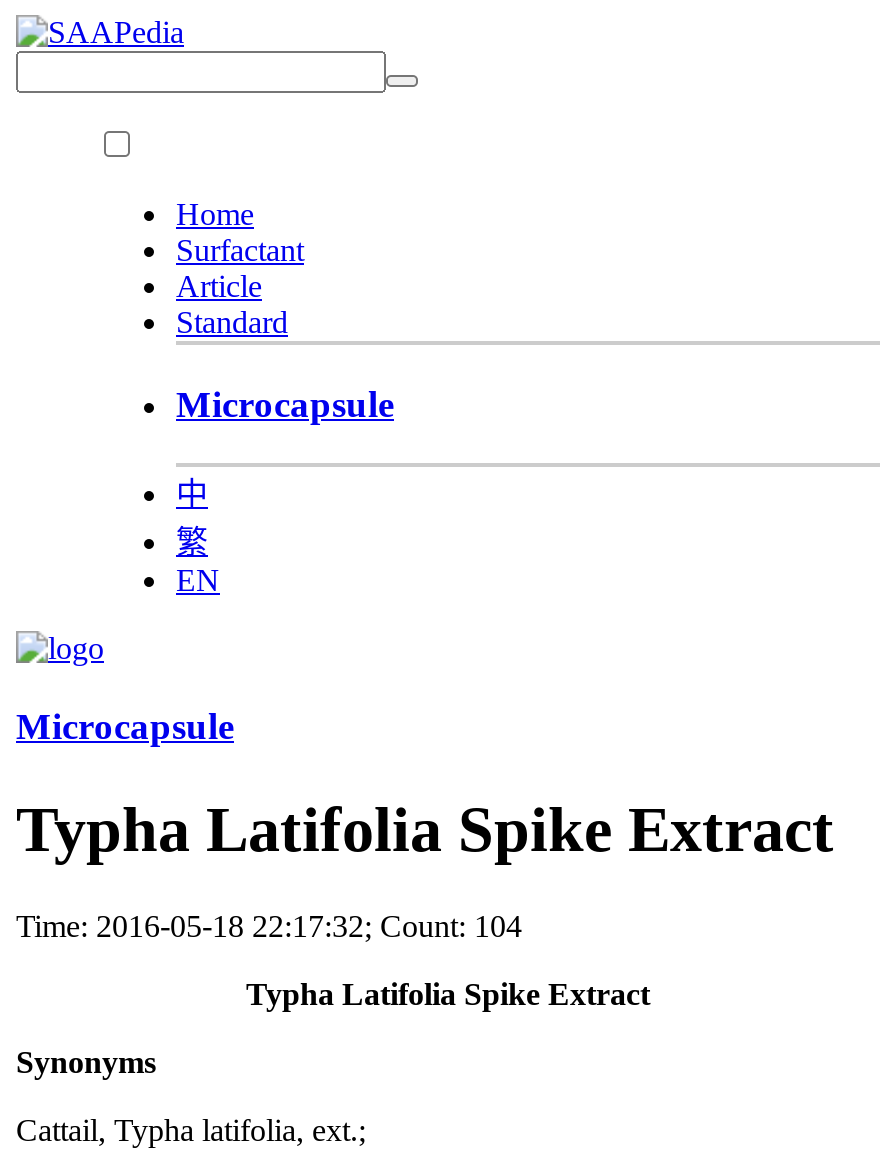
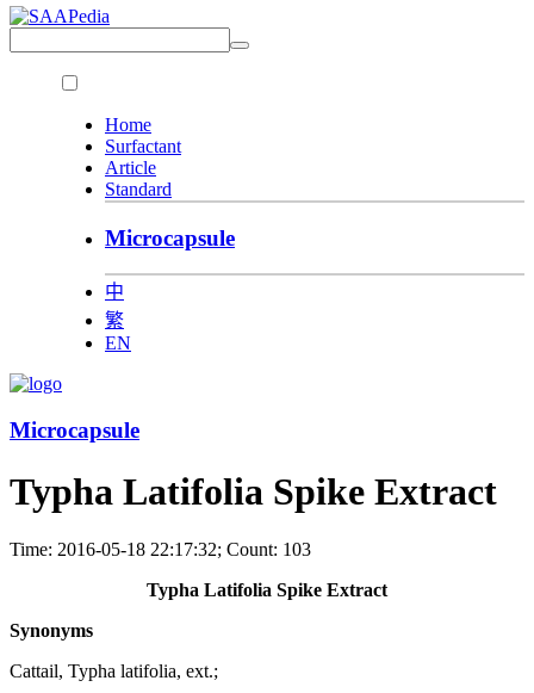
[16,909,522,943] Time: 2016-05-18 22:17:32; Count: 104 -> [10,539,311,559] Time: 2016-05-18 22:17:32; Count: 103

